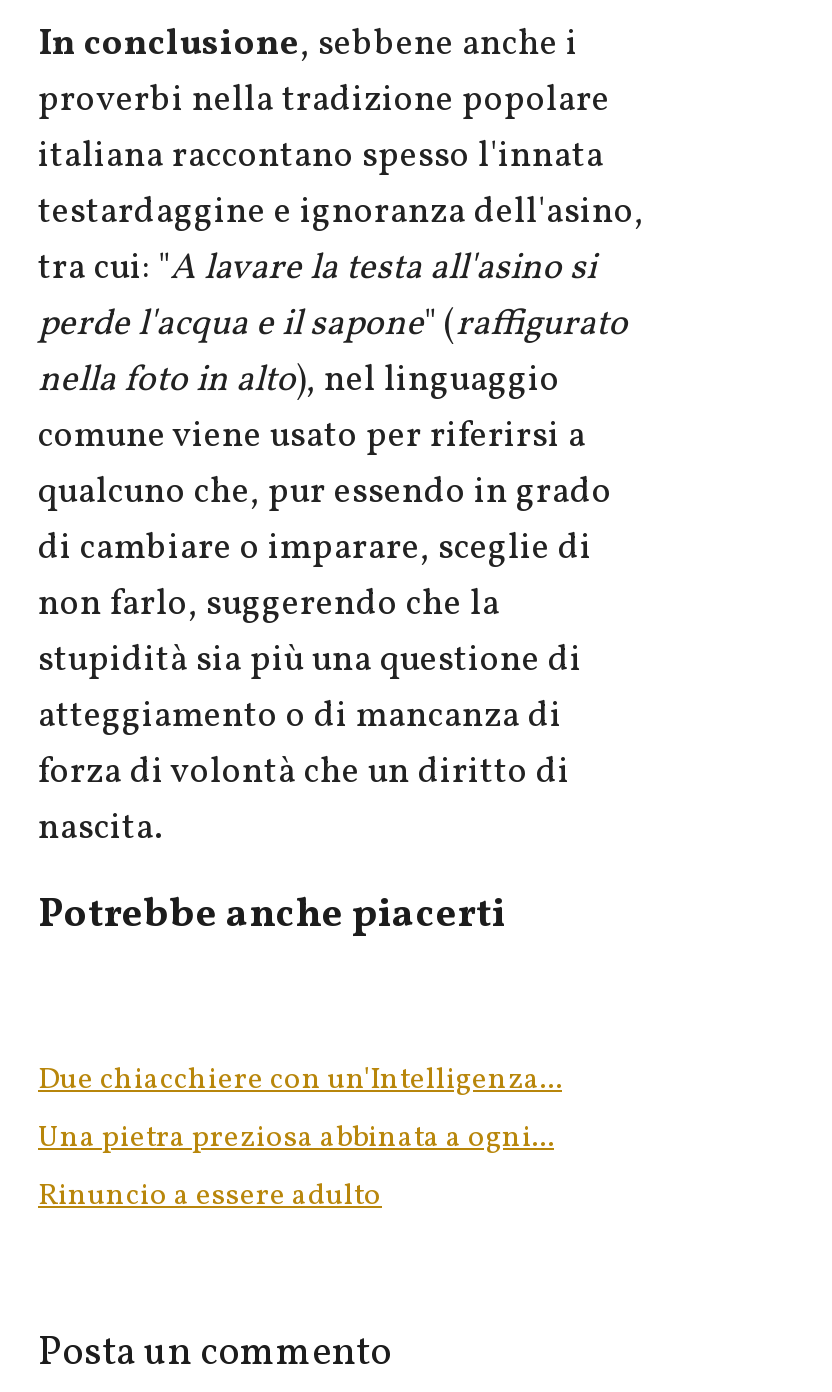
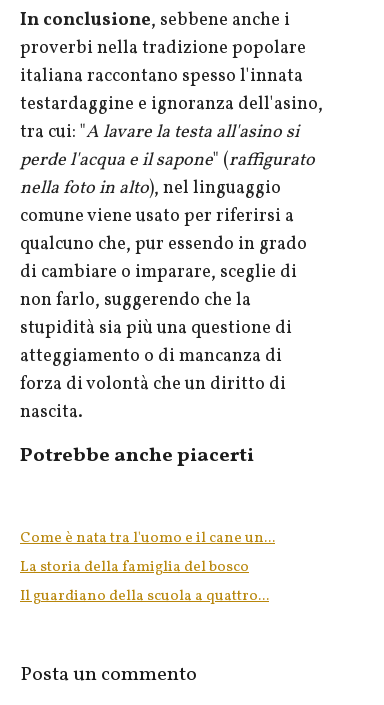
[38,1060,562,1218] Due chiacchiere con un'Intelligenza... | Una pietra preziosa abbinata a ogni... | Rinuncio a essere adulto -> [20,528,275,607] Come è nata tra l'uomo e il cane un... | La storia della famiglia del bosco | Il guardiano della scuola a quattro...

